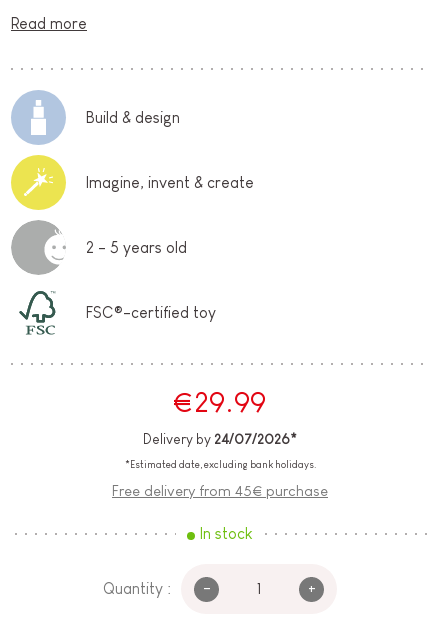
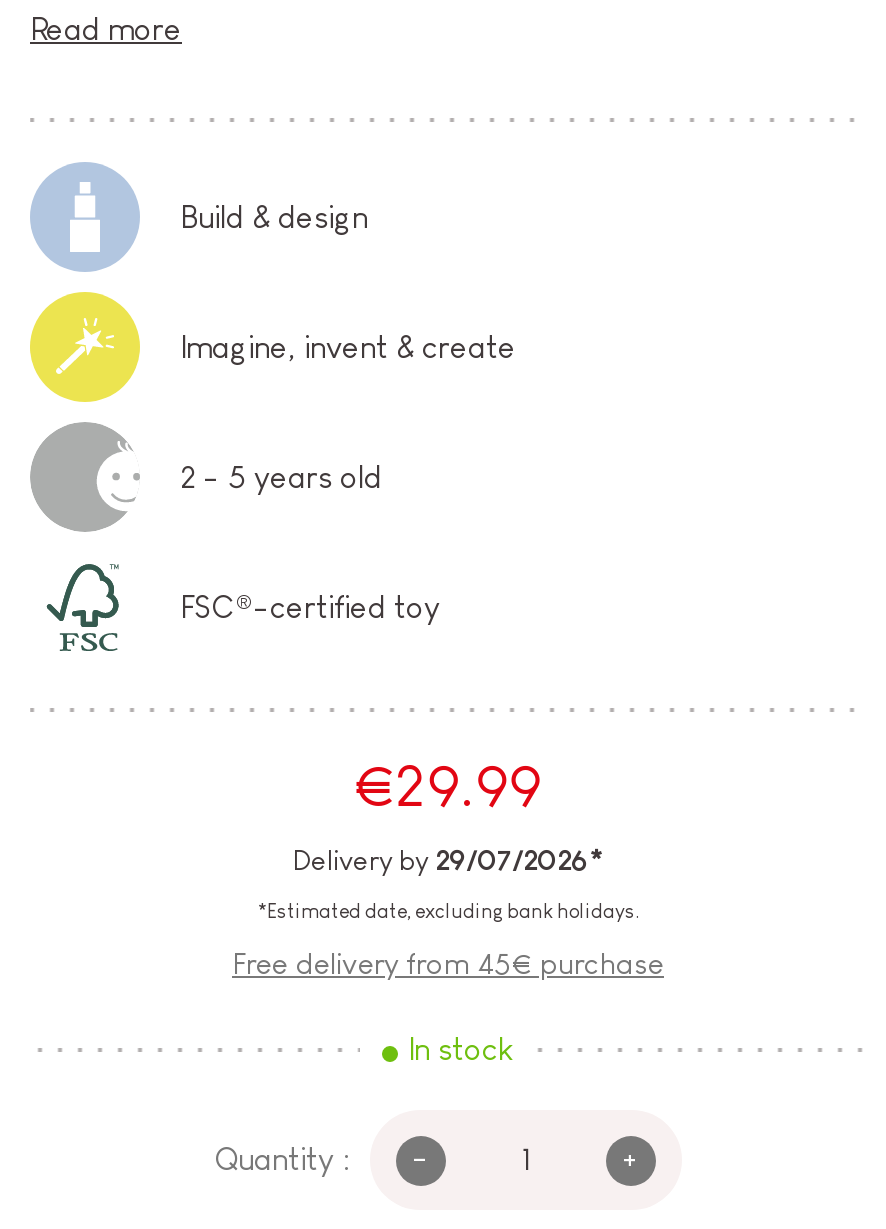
[143,431,297,447] Delivery by 24/07/2026* -> [293,845,603,877] Delivery by 29/07/2026*

